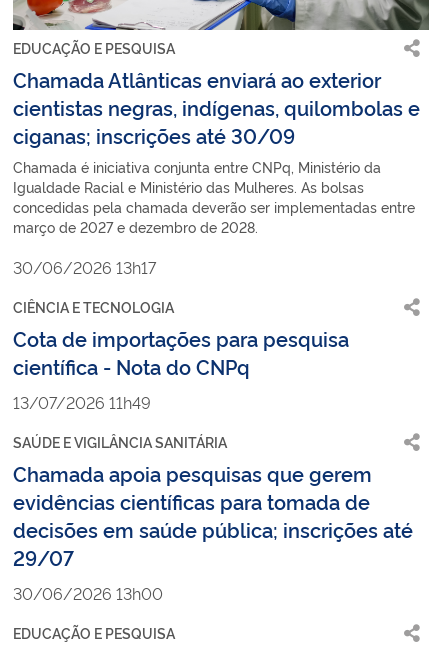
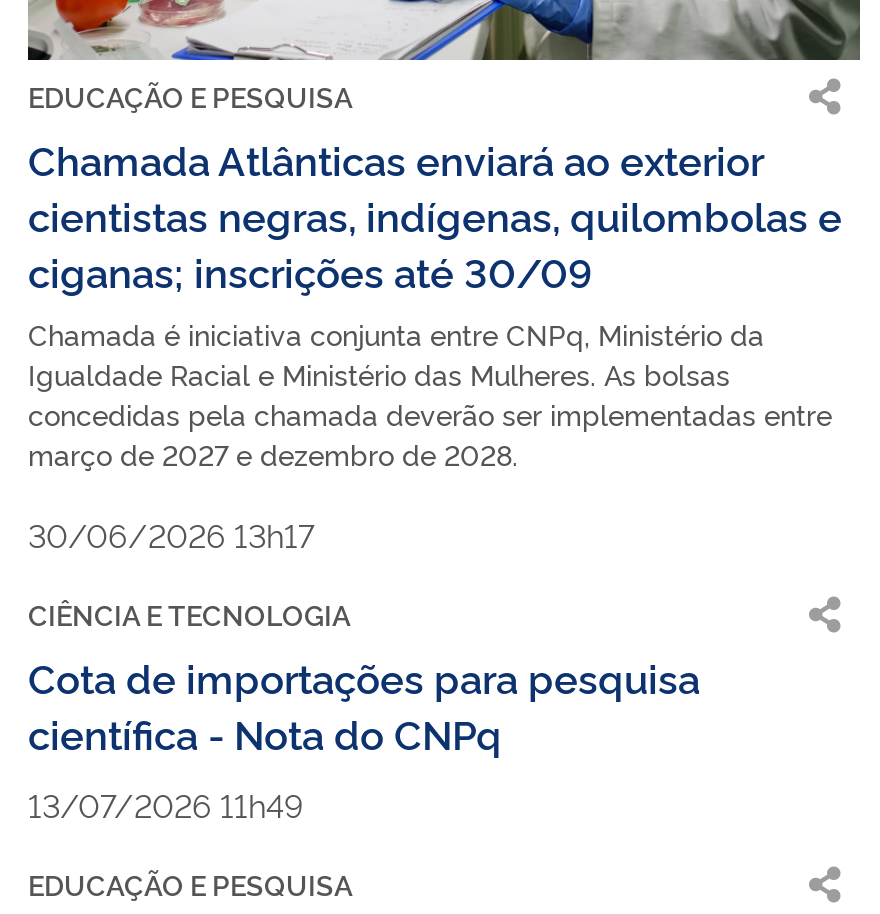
[13,432,413,604] SAÚDE E VIGILÂNCIA SANITÁRIA | Chamada apoia pesquisas que gerem | evidências científicas para tomada de | decisões em saúde pública; inscrições até | 29/07 | 30/06/2026 13h00 -> none

